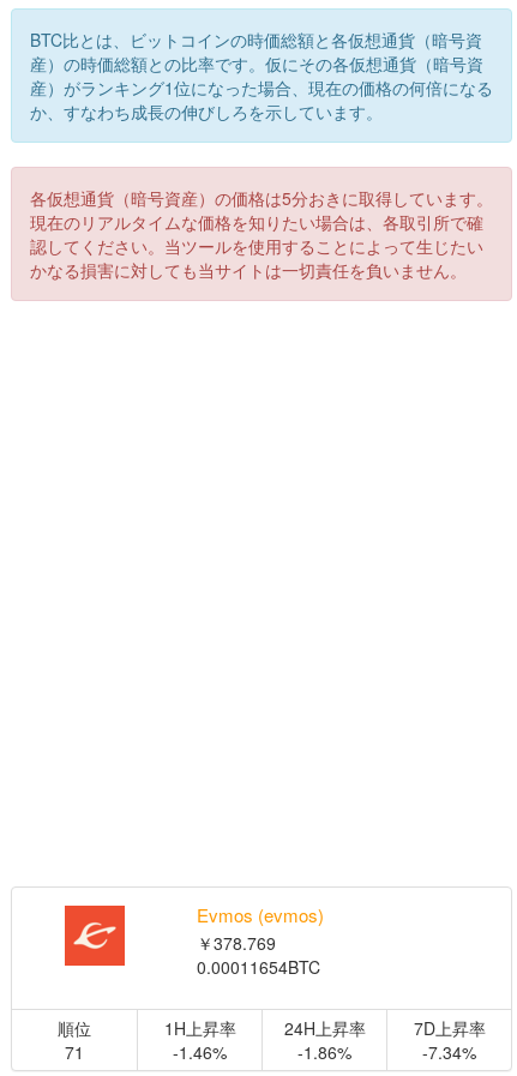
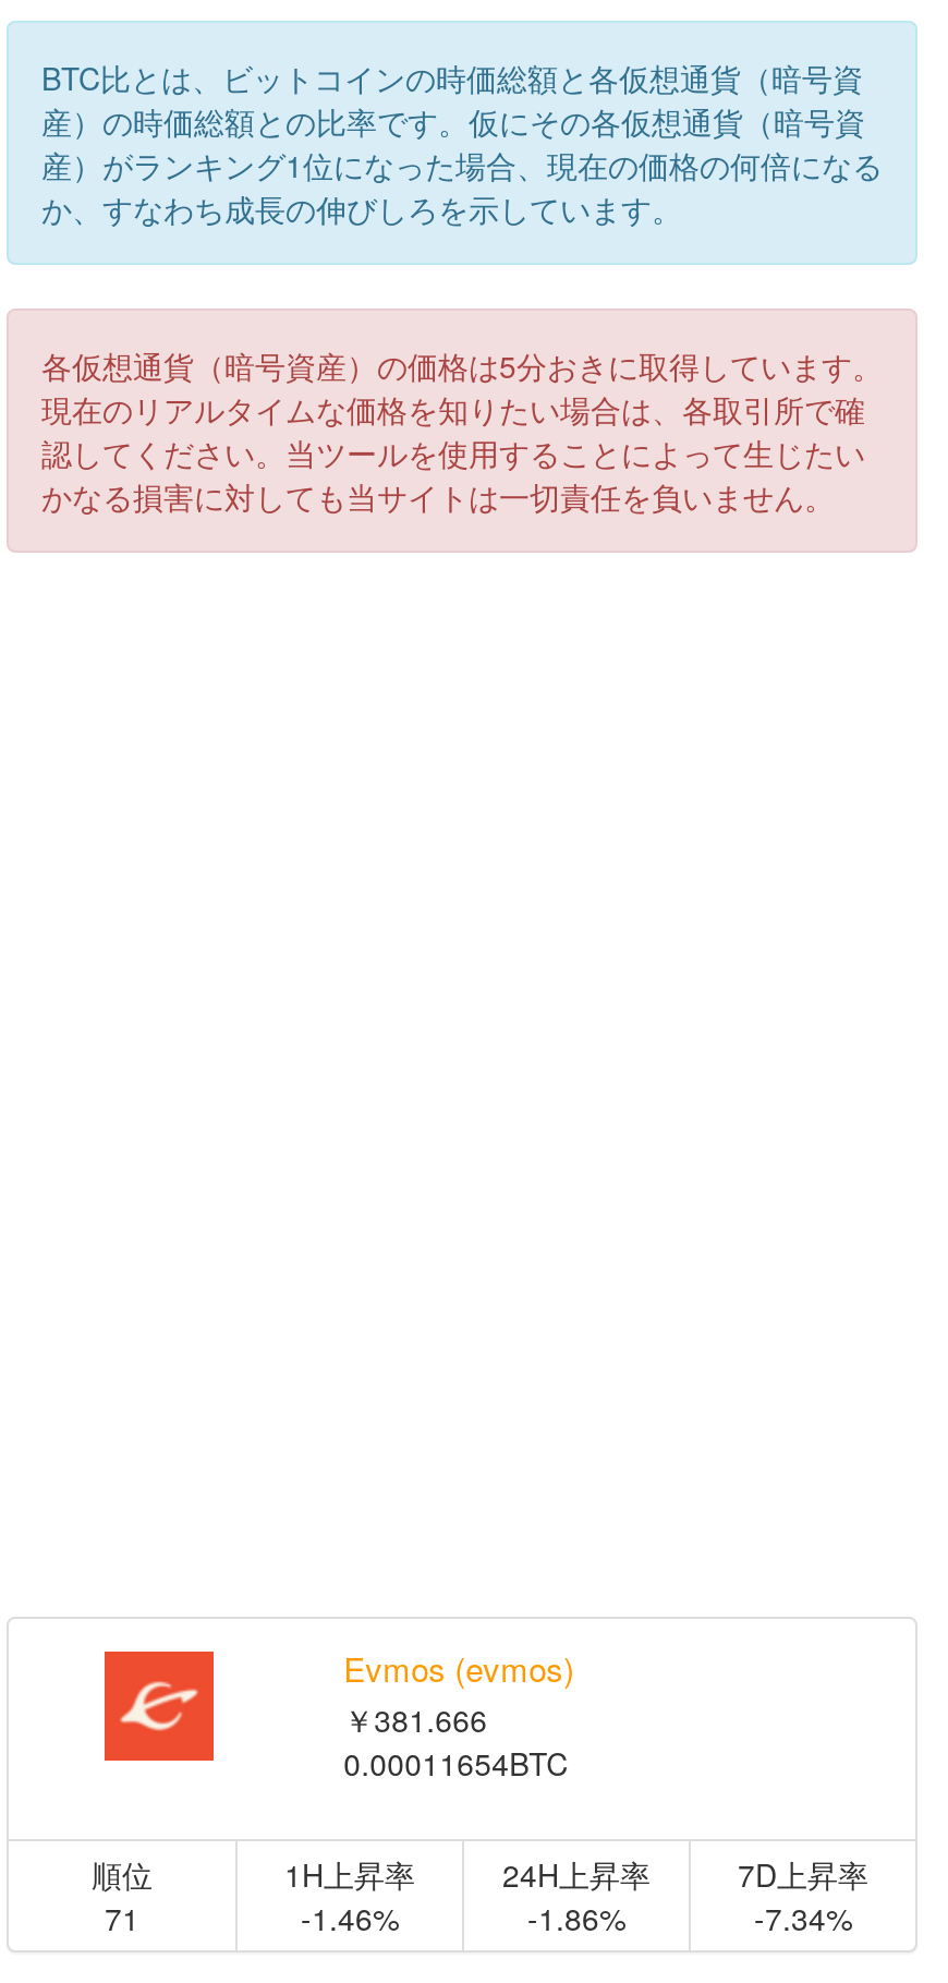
[196,931,276,955] ￥378.769 -> [344,1697,488,1741] ￥381.666

